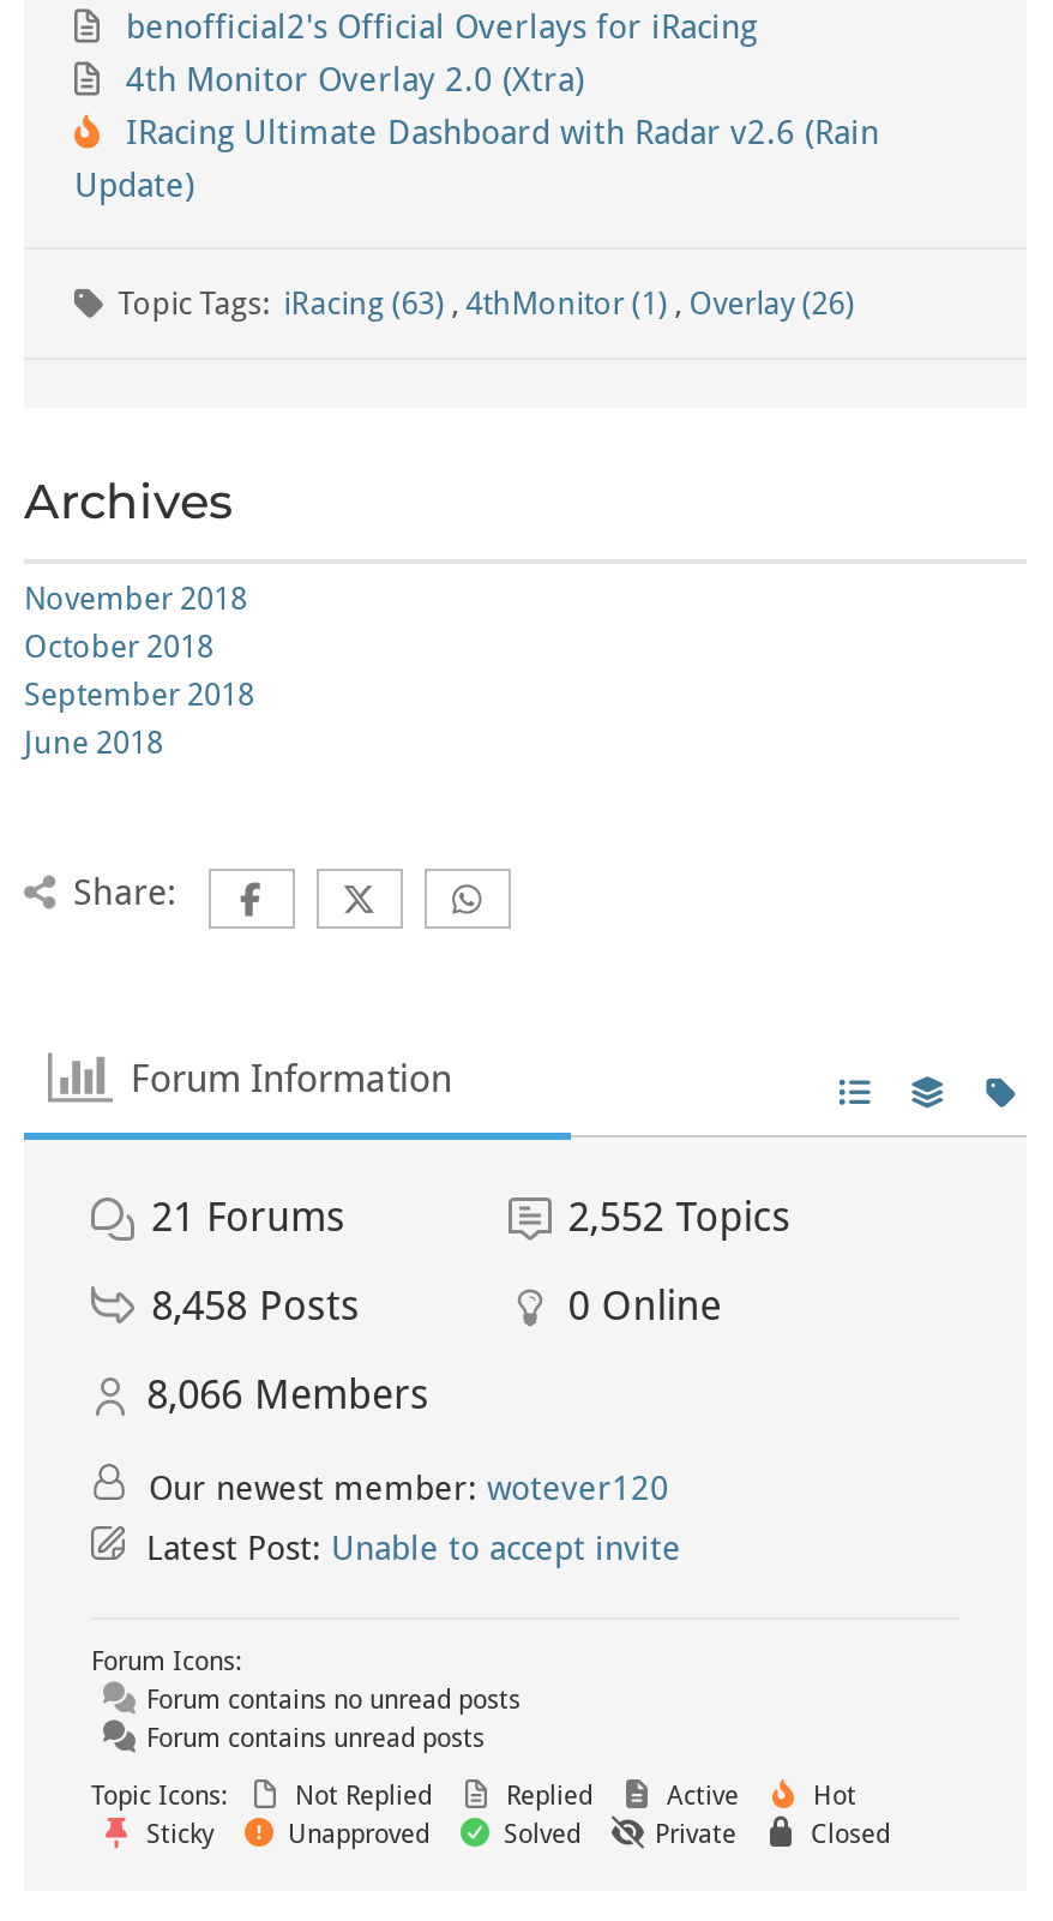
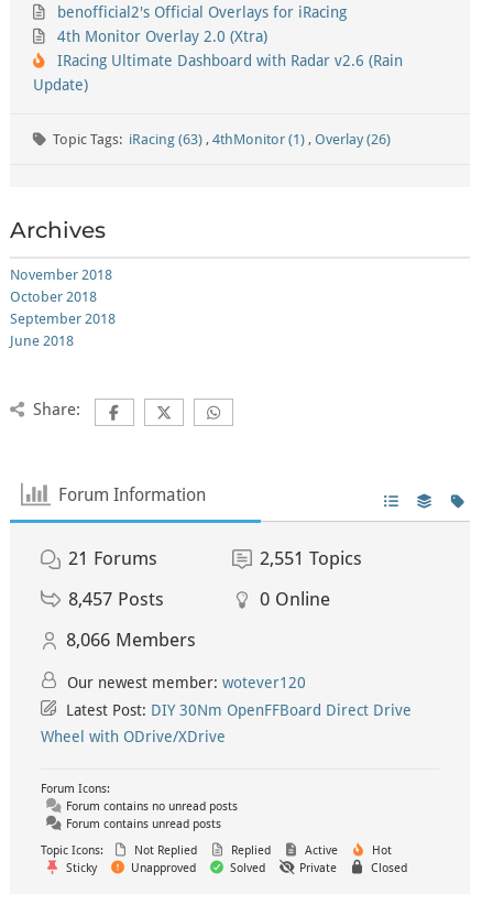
[568,1193,791,1241] 2,552 Topics -> [259,547,362,569] 2,551 Topics
[151,1281,360,1329] 8,458 Posts -> [68,588,164,610] 8,457 Posts
[137,1529,681,1567] Latest Post: Unable to accept invite -> [41,701,412,745] Latest Post: DIY 30Nm OpenFFBoard Direct Drive | Wheel with ODrive/XDrive

